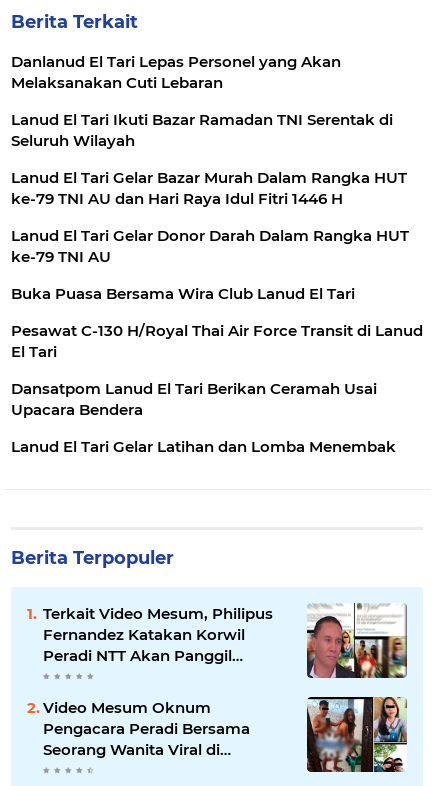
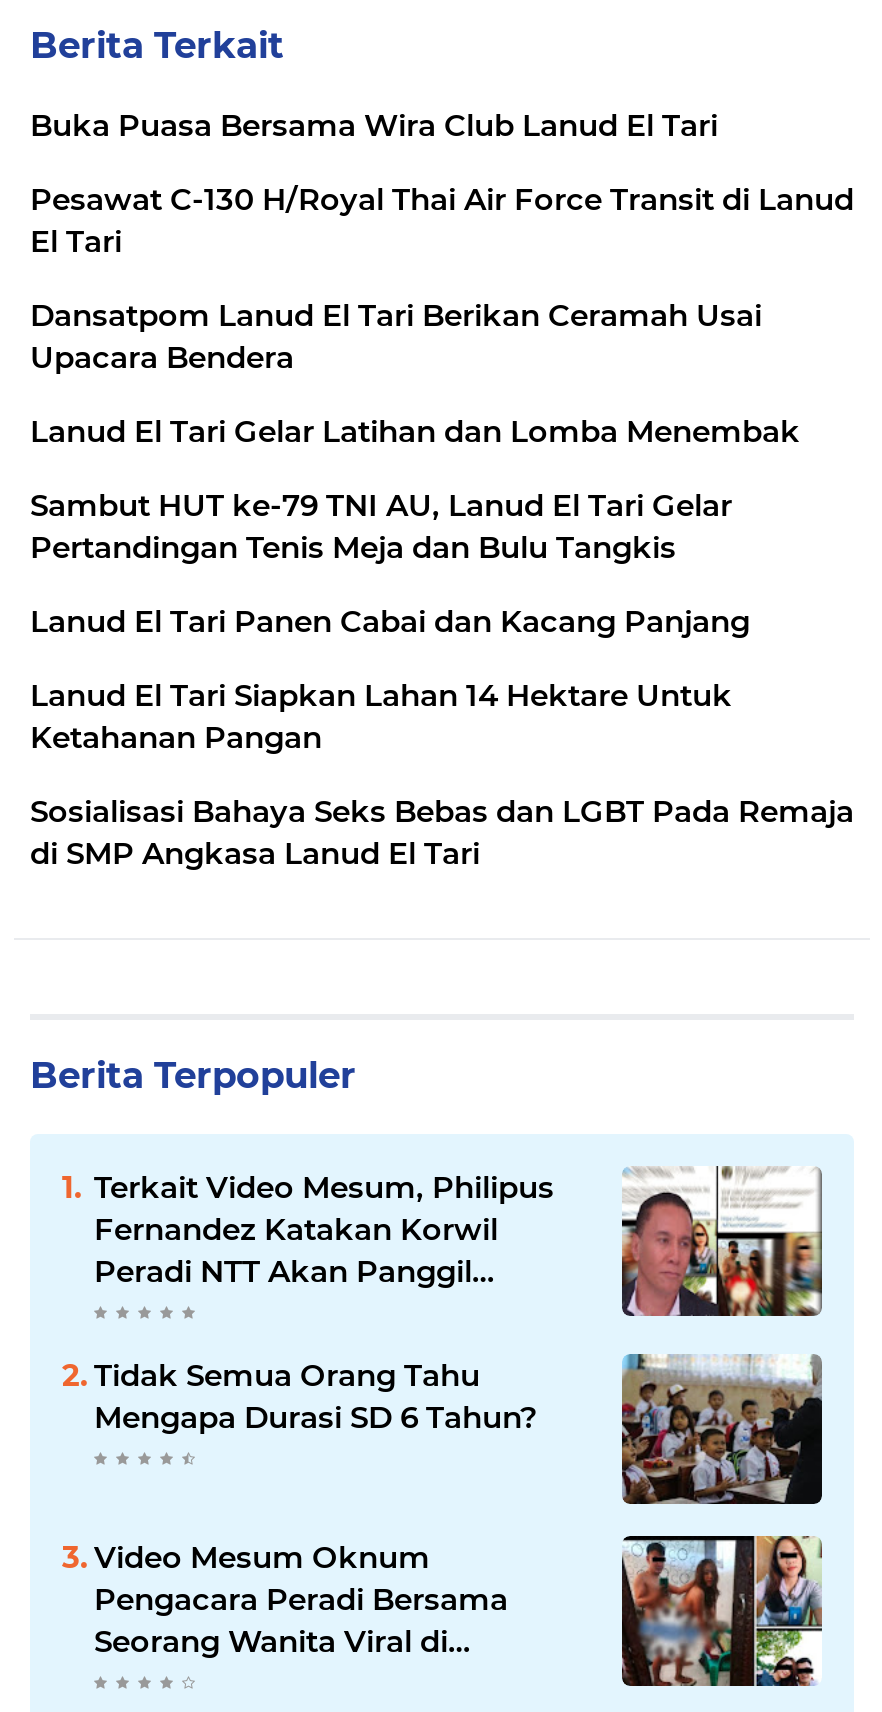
[11,52,409,266] Danlanud El Tari Lepas Personel yang Akan | Melaksanakan Cuti Lebaran | Lanud El Tari Ikuti Bazar Ramadan TNI Serentak di | Seluruh Wilayah | Lanud El Tari Gelar Bazar Murah Dalam Rangka HUT | ke-79 TNI AU dan Hari Raya Idul Fitri 1446 H | Lanud El Tari Gelar Donor Darah Dalam Rangka HUT | ke-79 TNI AU -> none
moved [11,284,423,456] -> [30,106,854,450]: Buka Puasa Bersama Wira Club Lanud El Tari | Pesawat C-130 H/Royal Thai Air Force Transit di Lanud | El Tari | Dansatpom Lanud El Tari Berikan Ceramah Usai | Upacara Bendera | Lanud El Tari Gelar Latihan dan Lomba Menembak
none -> [30,486,854,872] Sambut HUT ke-79 TNI AU, Lanud El Tari Gelar | Pertandingan Tenis Meja dan Bulu Tangkis | Lanud El Tari Panen Cabai dan Kacang Panjang | Lanud El Tari Siapkan Lahan 14 Hektare Untuk | Ketahanan Pangan | Sosialisasi Bahaya Seks Bebas dan LGBT Pada Remaja | di SMP Angkasa Lanud El Tari
moved [11,547,409,680] -> [30,1054,826,1320]: [image] | Berita Terpopuler | Terkait Video Mesum, Philipus | Fernandez Katakan Korwil | Peradi NTT Akan Panggil
none -> [94,1356,538,1436] Tidak Semua Orang Tahu | Mengapa Durasi SD 6 Tahun?
none -> [620,1354,824,1506] [image]

